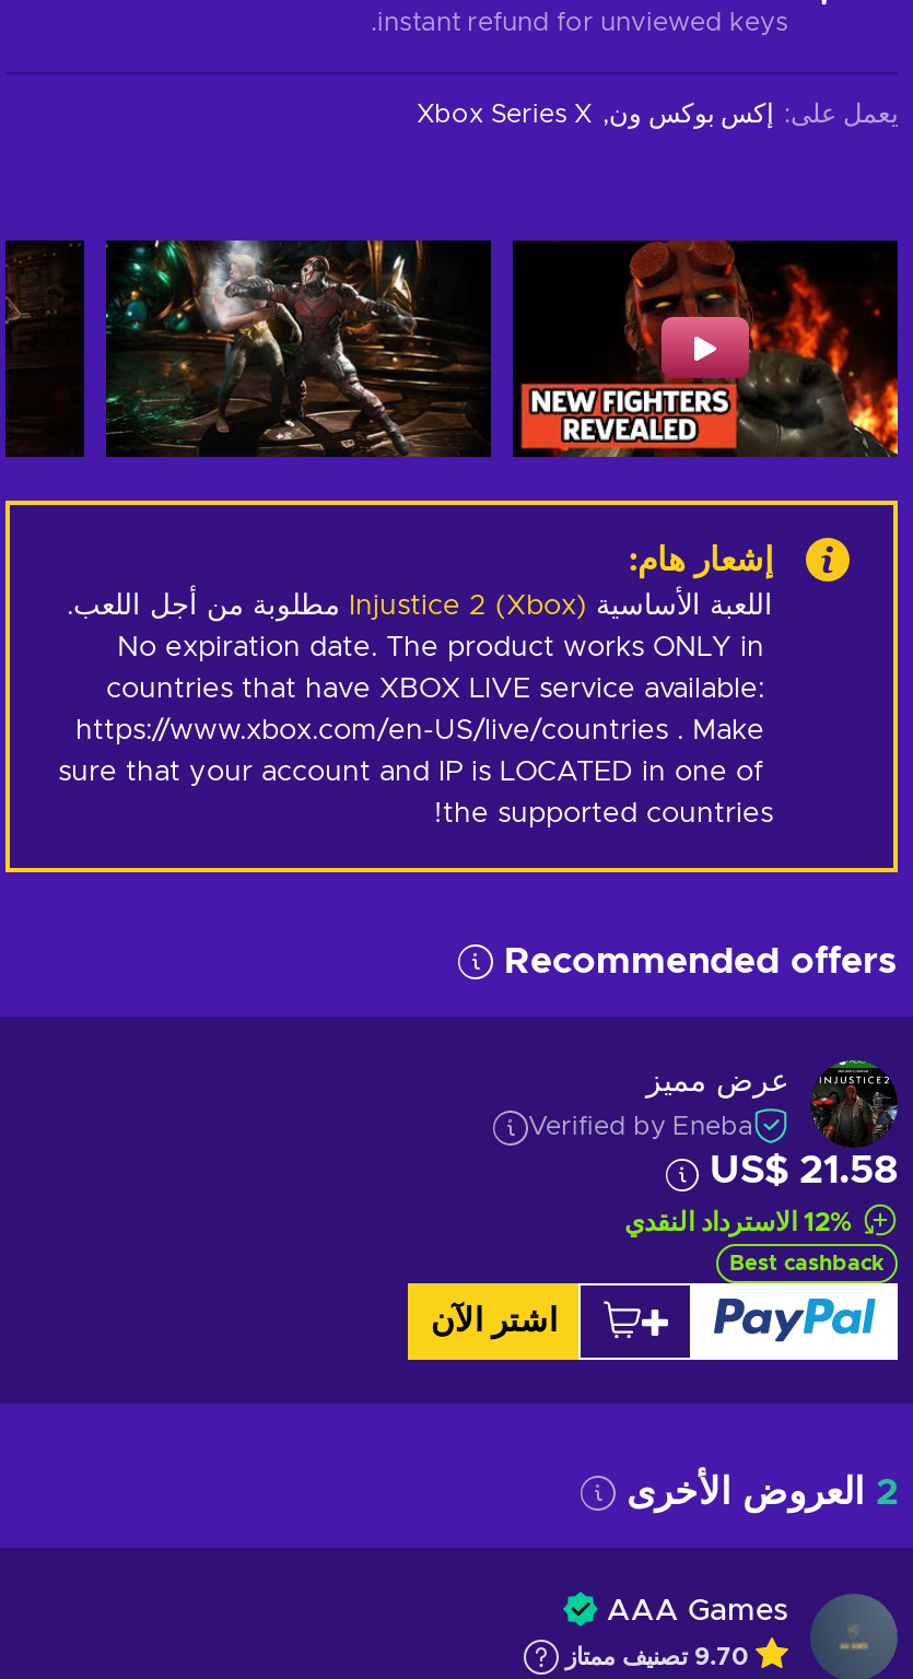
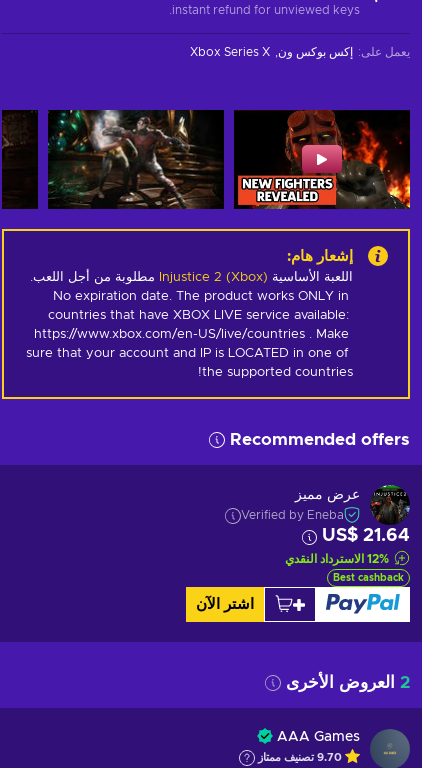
[710,1151,898,1191] US$ 21.58 -> [322,527,410,545] US$ 21.64

